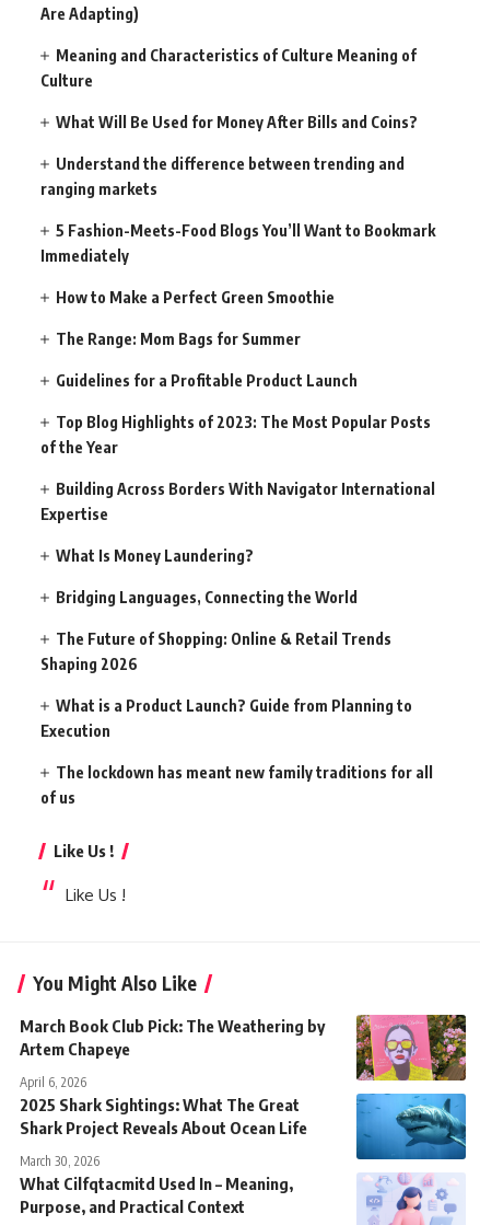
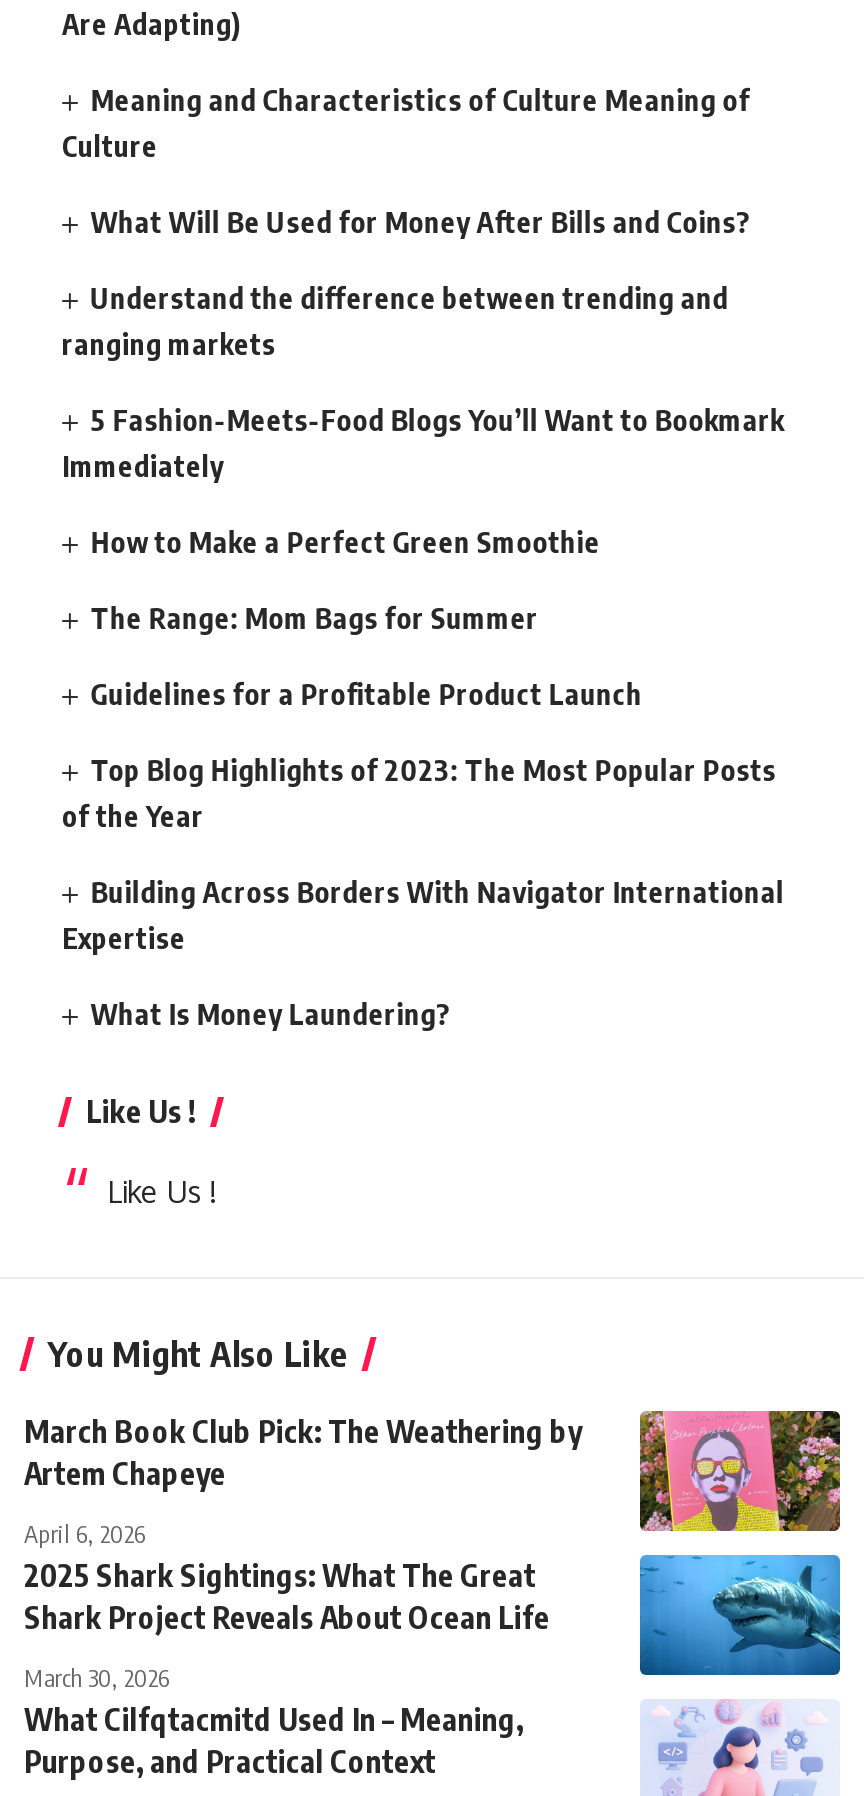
[40,588,433,806] Bridging Languages, Connecting the World | The Future of Shopping: Online & Retail Trends | Shaping 2026 | What is a Product Launch? Guide from Planning to | Execution | The lockdown has meant new family traditions for all | of us -> none

